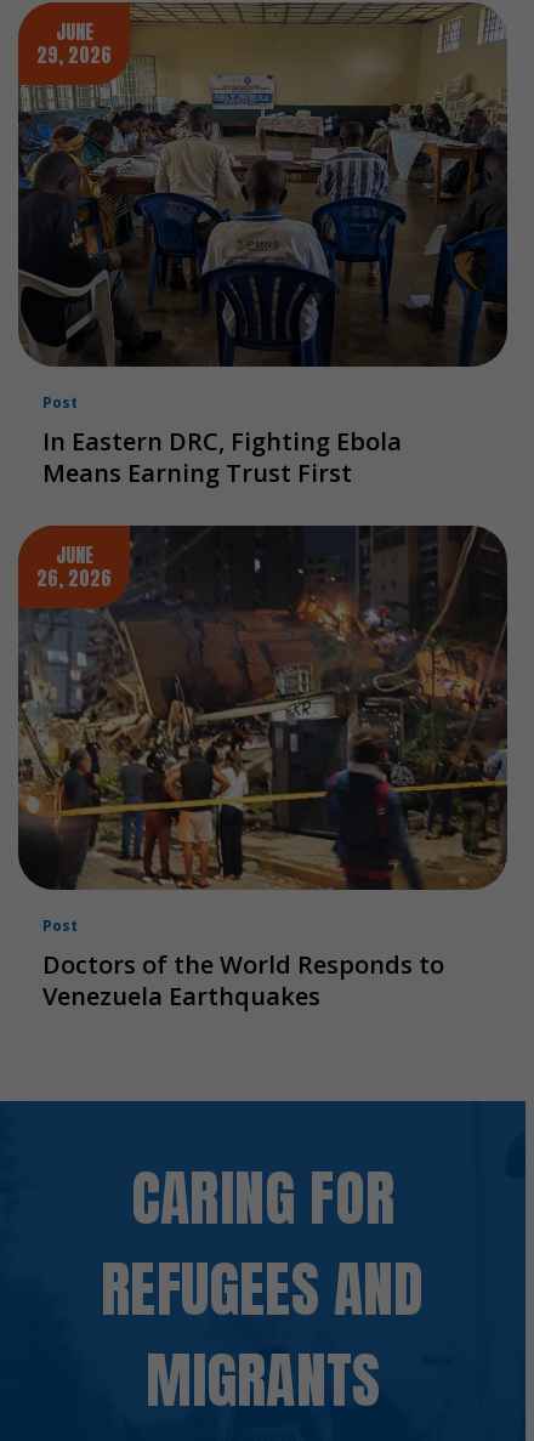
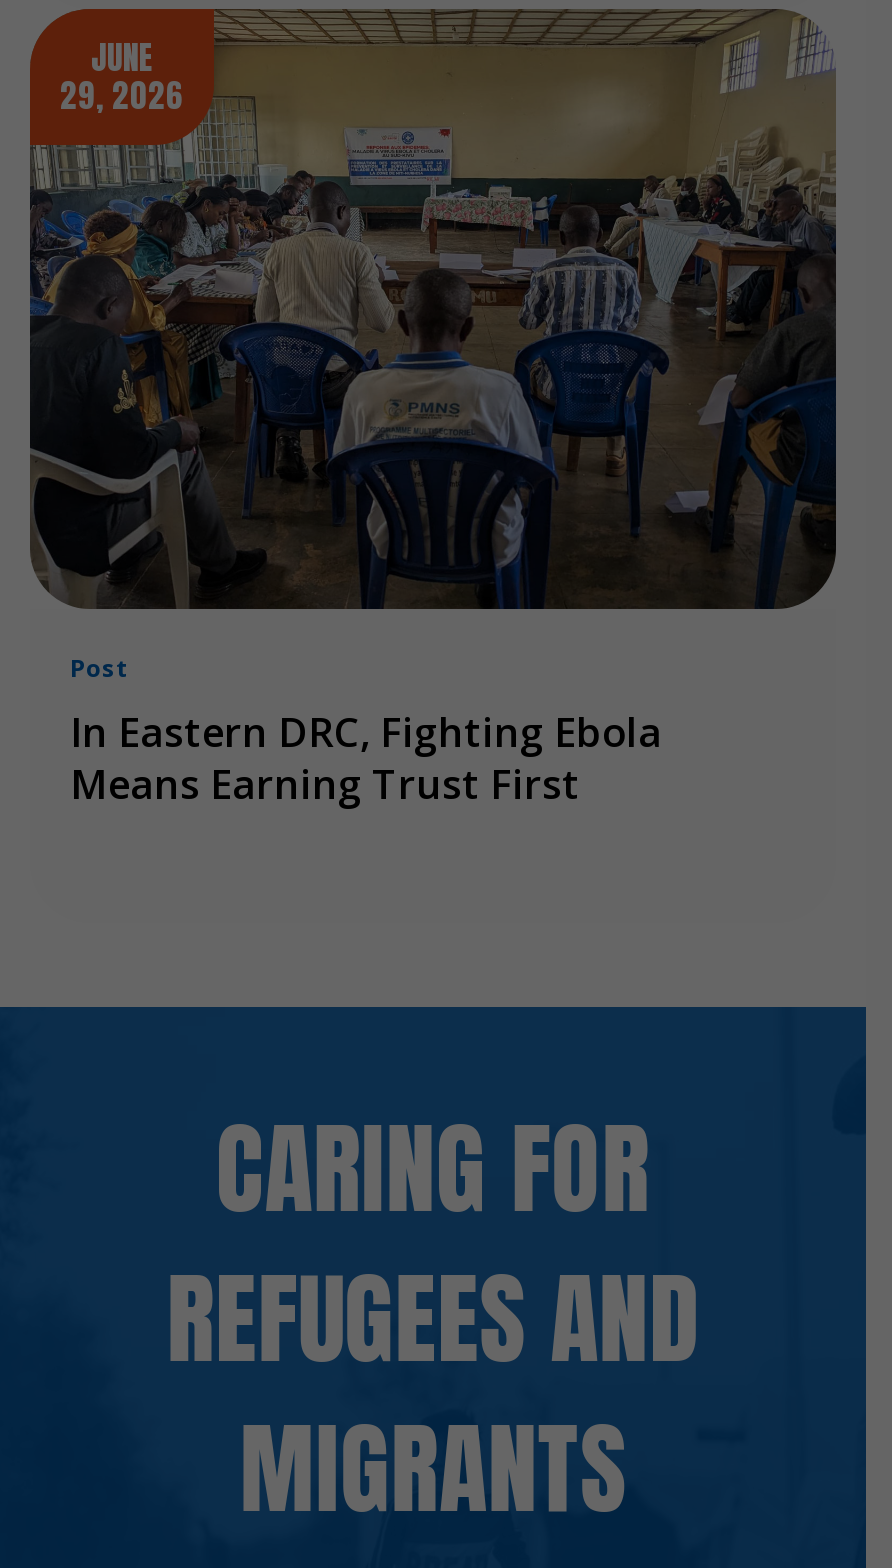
[17,524,509,891] [image] | JUNE | 26, 2026 -> none
[42,916,444,1013] Post | Doctors of the World Responds to | Venezuela Earthquakes -> none

